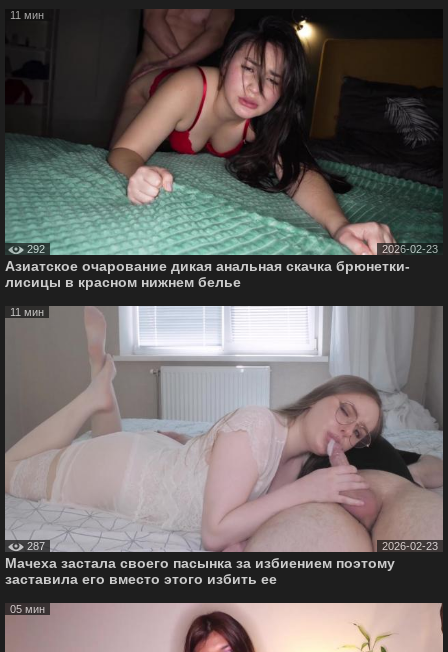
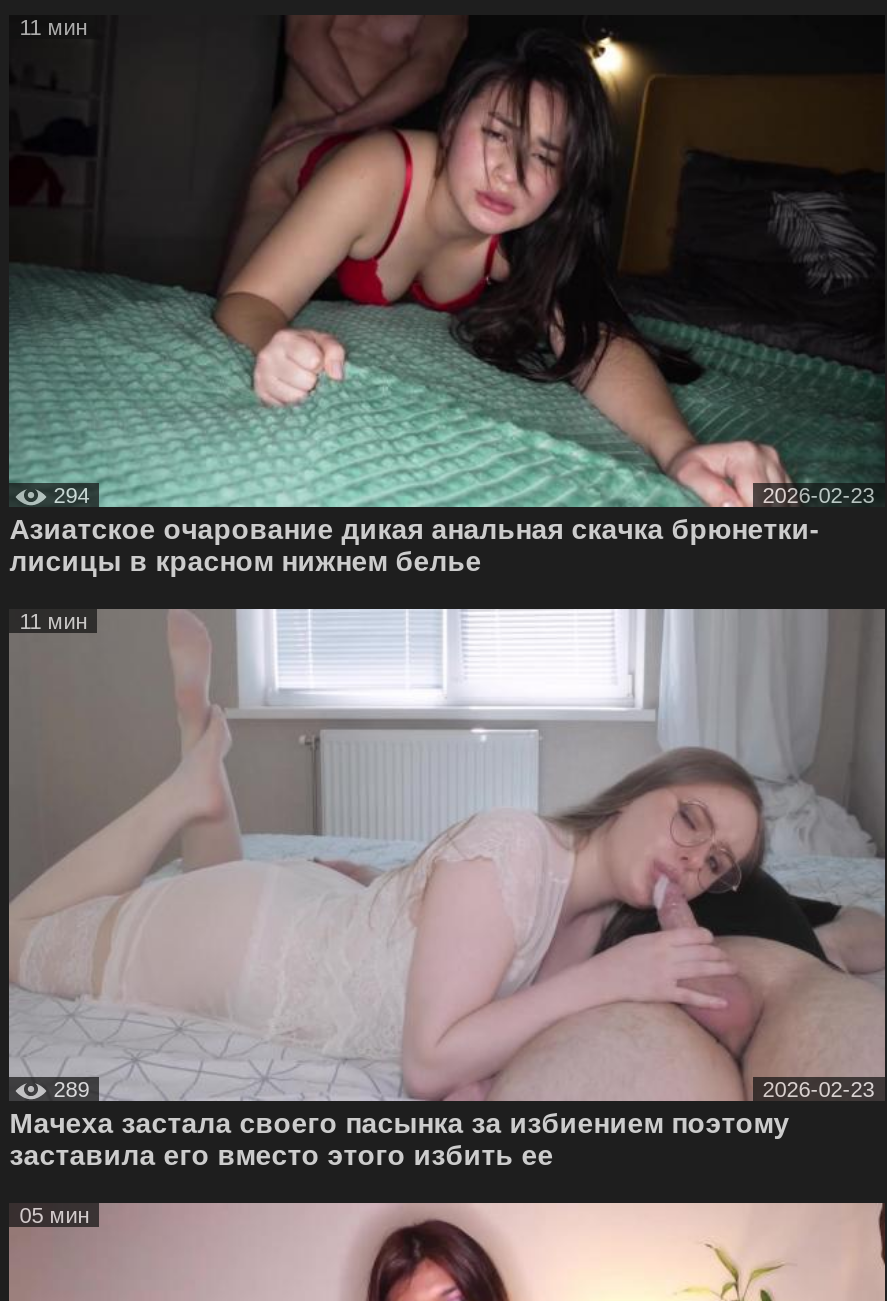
[27,243,45,255] 292 -> [53,483,89,507] 294
[27,540,45,552] 287 -> [53,1077,89,1101] 289

